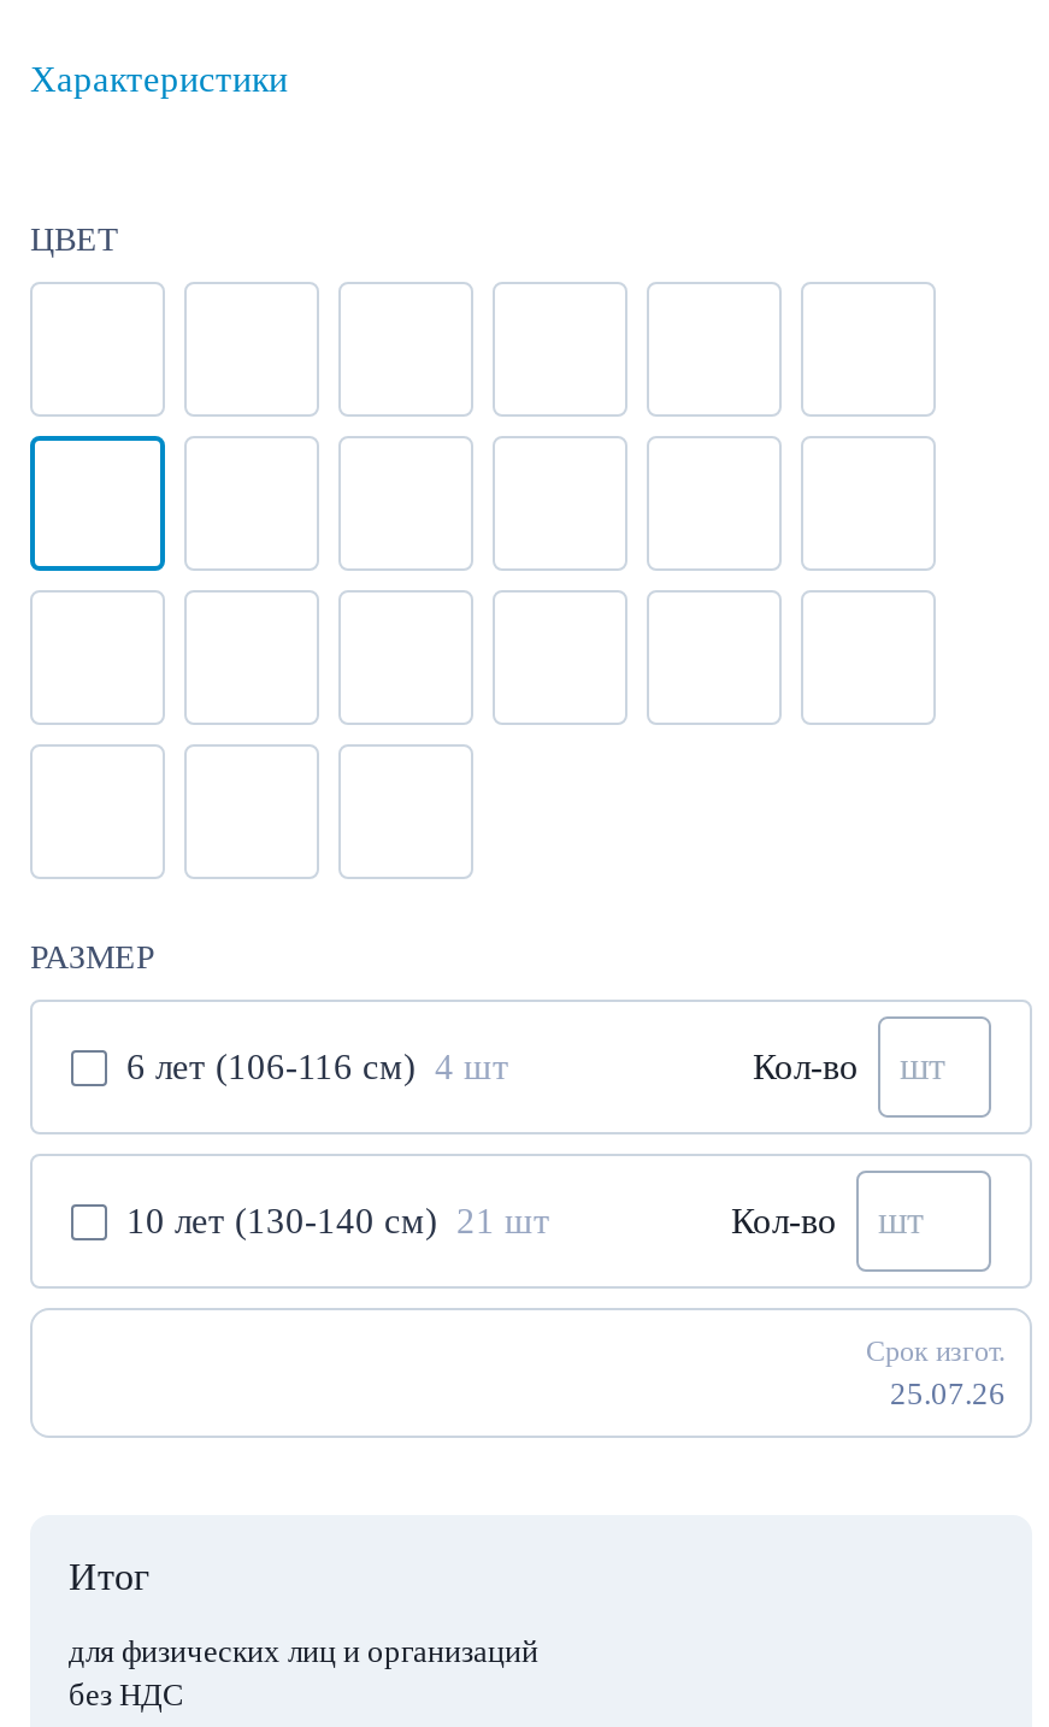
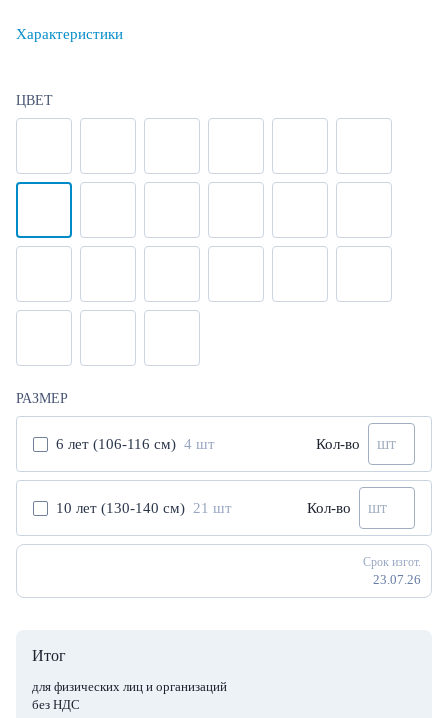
[890,1374,1006,1410] 25.07.26 -> [373,571,421,586] 23.07.26

